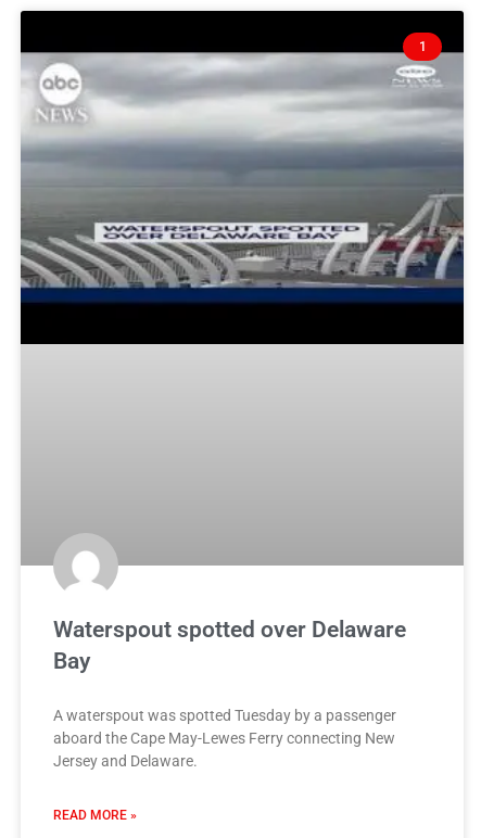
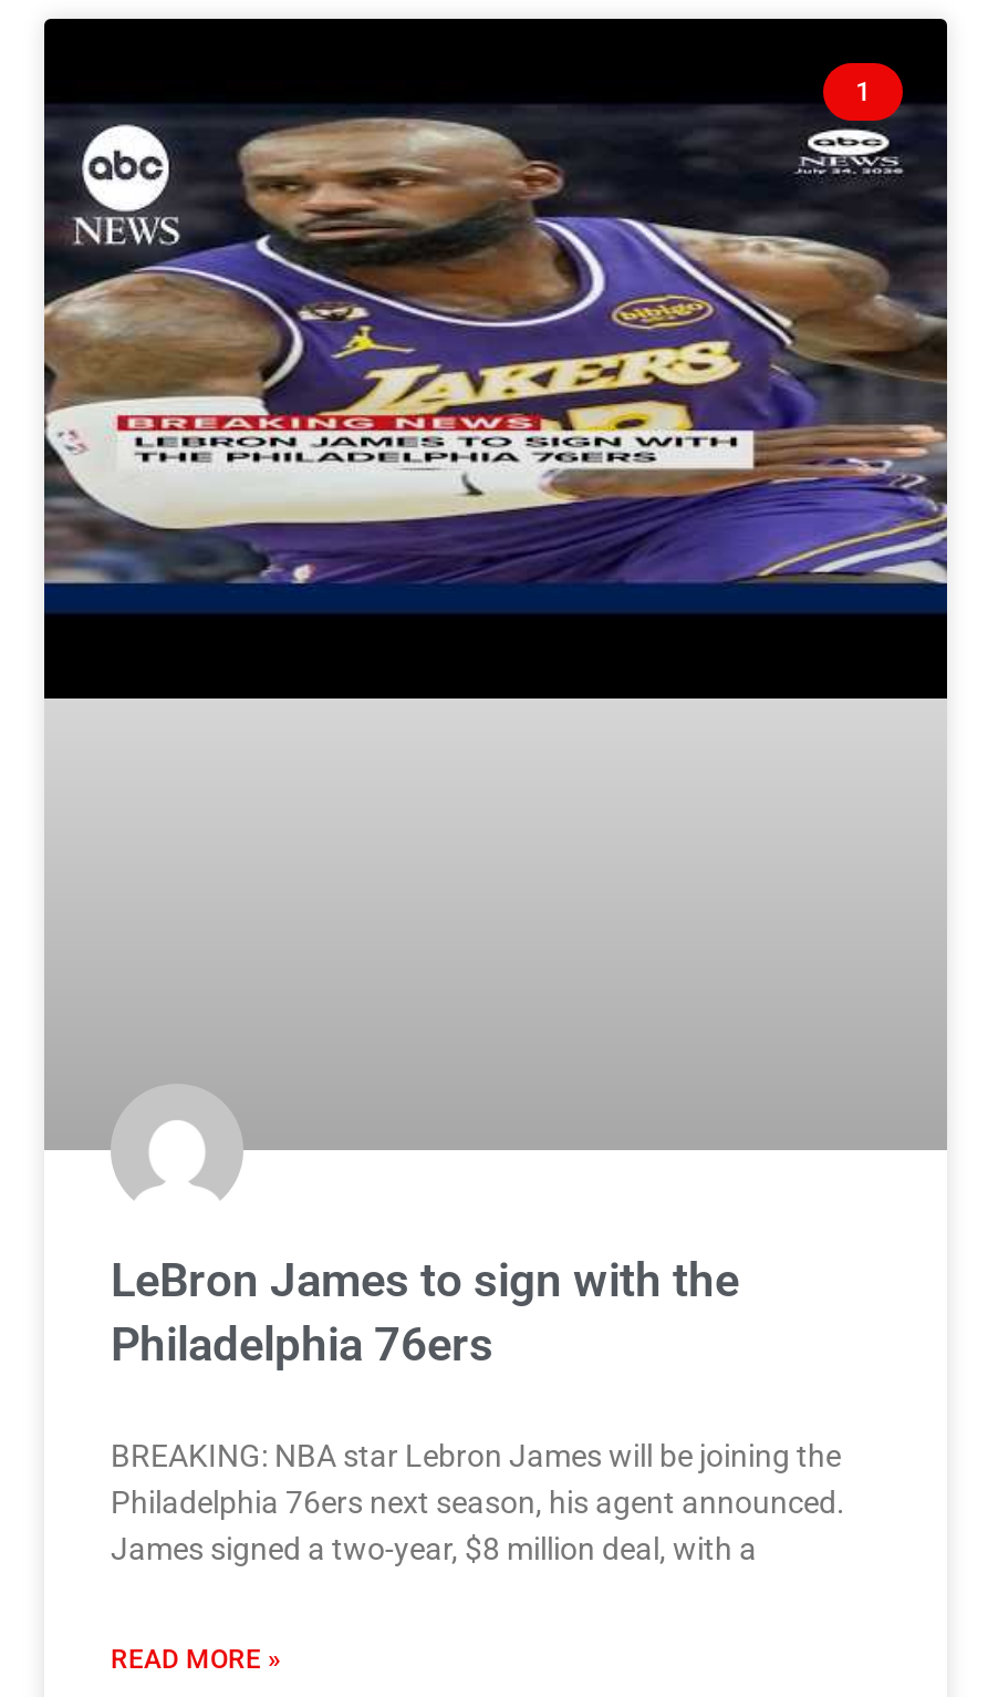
[21,51,464,289] [image] -> [42,103,947,583] [image]
[53,616,406,674] Waterspout spotted over Delaware | Bay -> [111,1253,739,1370] LeBron James to sign with the | Philadelphia 76ers
[53,706,396,769] A waterspout was spotted Tuesday by a passenger | aboard the Cape May-Lewes Ferry connecting New | Jersey and Delaware. -> [111,1437,845,1565] BREAKING: NBA star Lebron James will be joining the | Philadelphia 76ers next season, his agent announced. | James signed a two-year, $8 million deal, with a

